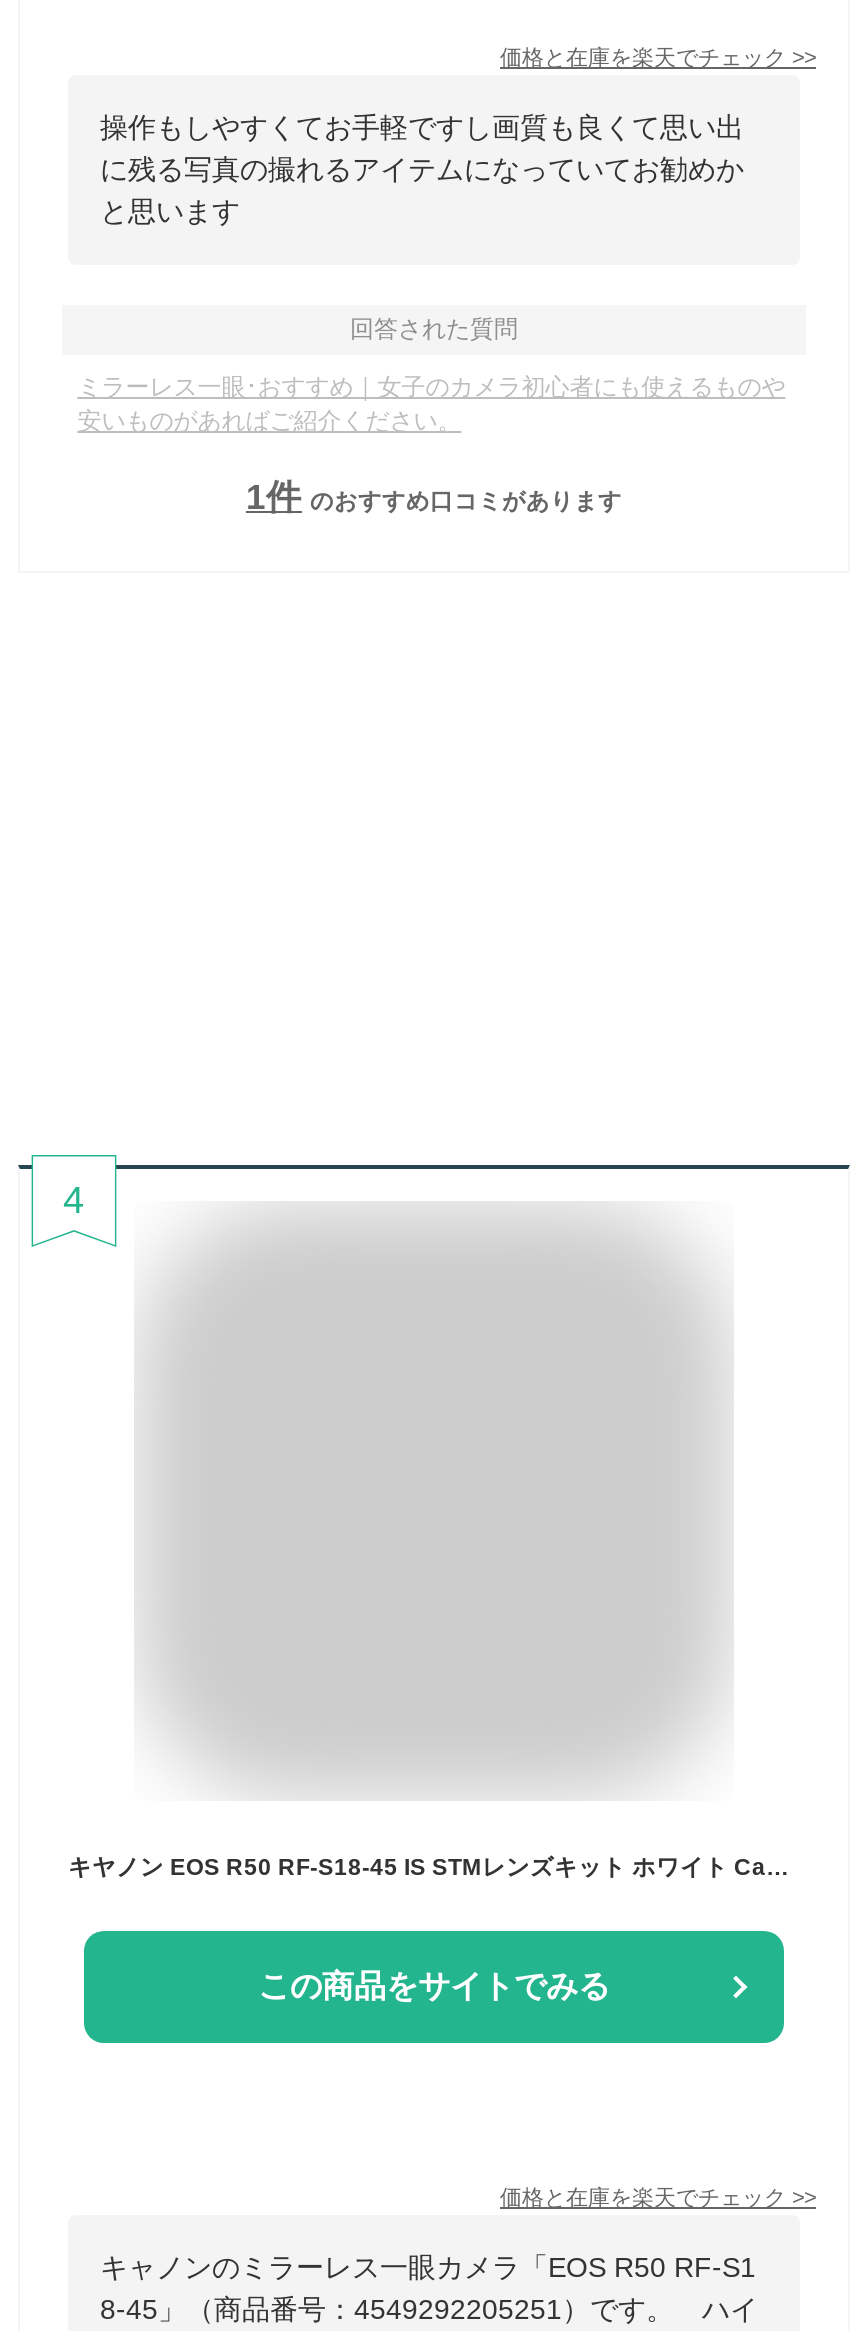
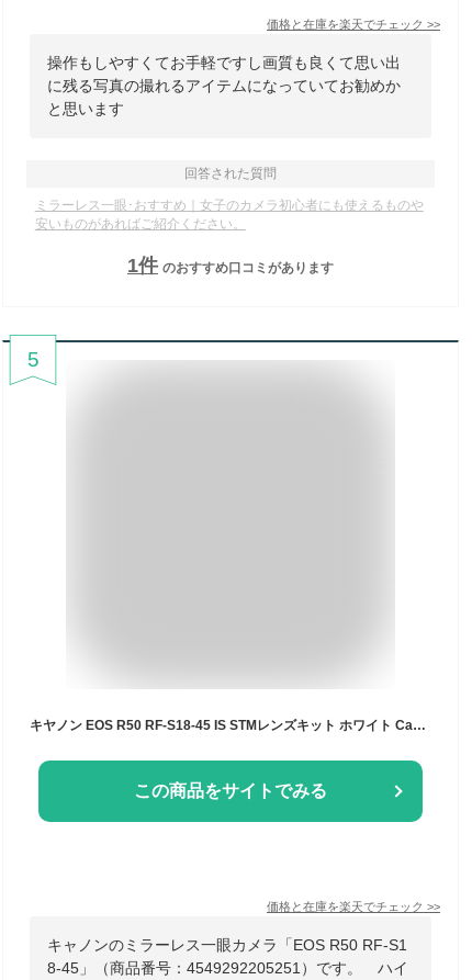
[63,1178,85,1220] 4 -> [27,347,39,370] 5

